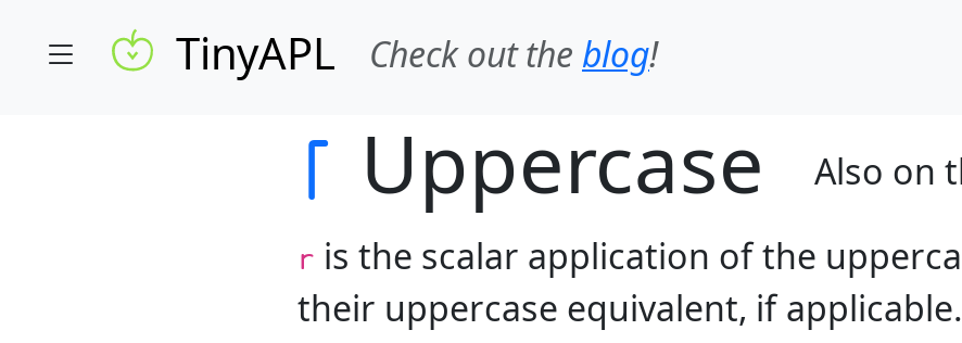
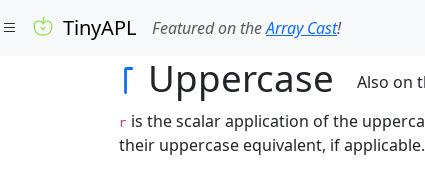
[369,30,658,78] Check out the blog! -> [152,17,341,39] Featured on the Array Cast!

